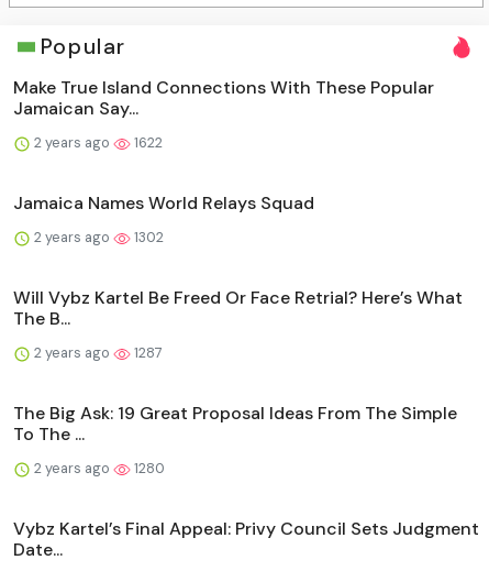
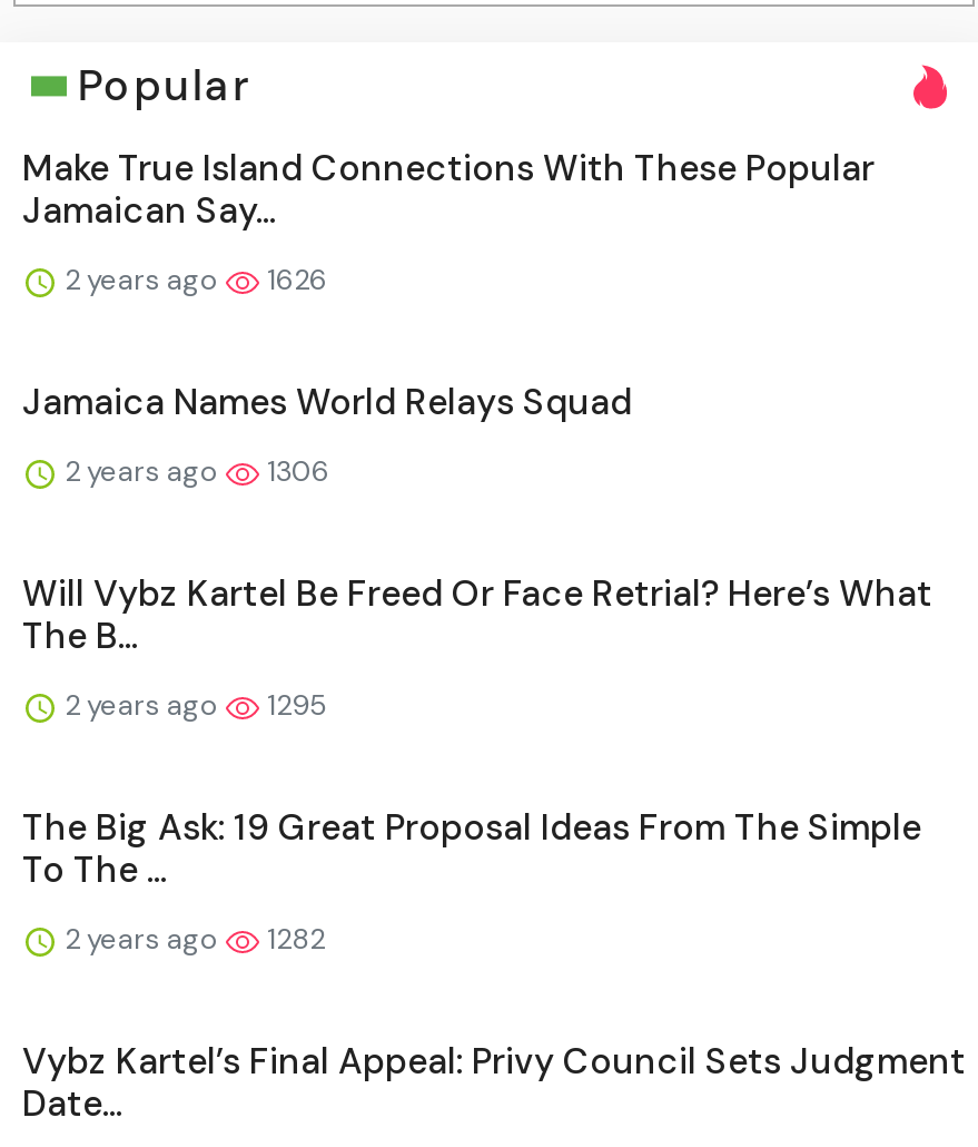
[31,133,163,152] 2 years ago 1622 -> [58,261,327,299] 2 years ago 1626
[31,228,164,247] 2 years ago 1302 -> [58,452,329,490] 2 years ago 1306
[31,343,163,362] 2 years ago 1287 -> [58,686,327,724] 2 years ago 1295
[31,459,165,478] 2 years ago 1280 -> [58,920,325,958] 2 years ago 1282

